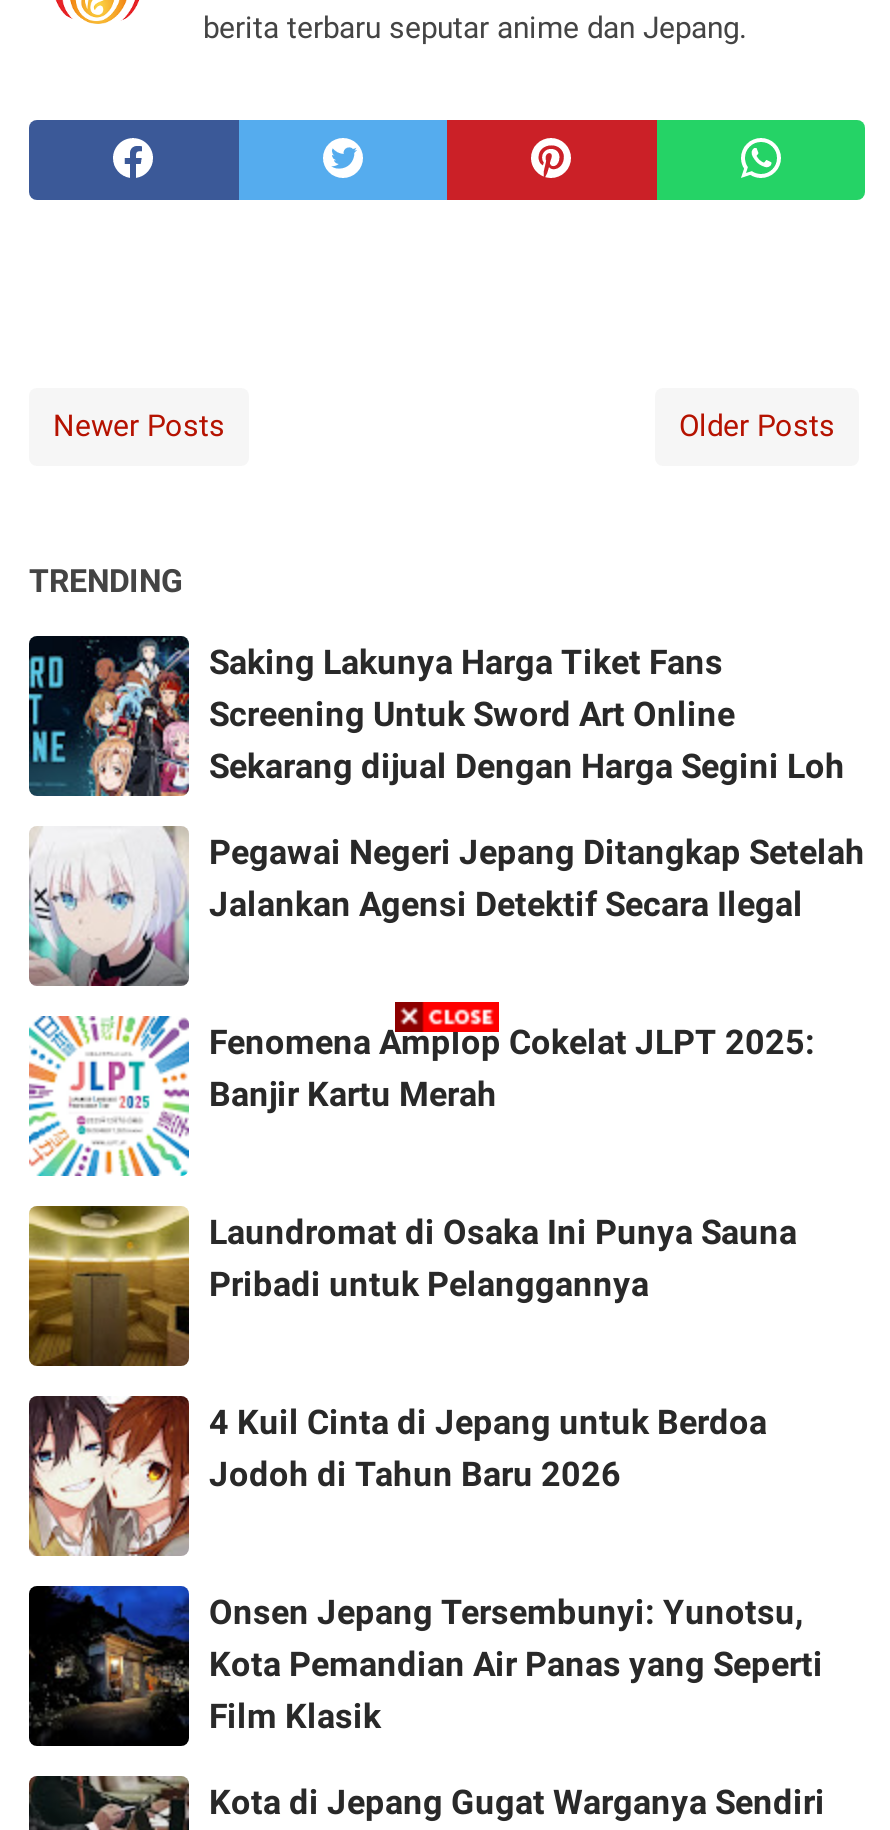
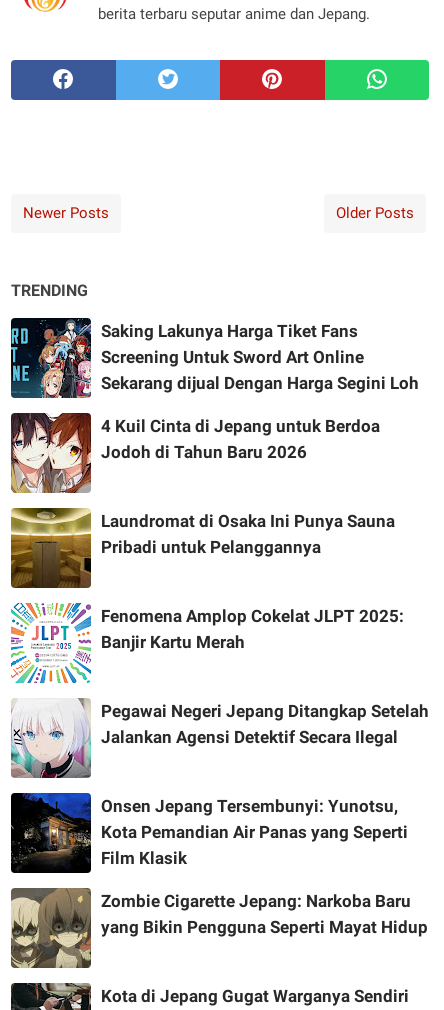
moved [27,831,865,1368] -> [10,507,429,747]: [image] | Laundromat di Osaka Ini Punya Sauna | Pribadi untuk Pelanggannya | Fenomena Amplop Cokelat JLPT 2025: | Banjir Kartu Merah | Pegawai Negeri Jepang Ditangkap Setelah | Jalankan Agensi Detektif Secara Ilegal
moved [25,1394,767,1560] -> [9,412,380,495]: [image] | 4 Kuil Cinta di Jepang untuk Berdoa | Jodoh di Tahun Baru 2026
none -> [10,888,428,969] [image] | Zombie Cigarette Jepang: Narkoba Baru | yang Bikin Pengguna Seperti Mayat Hidup

